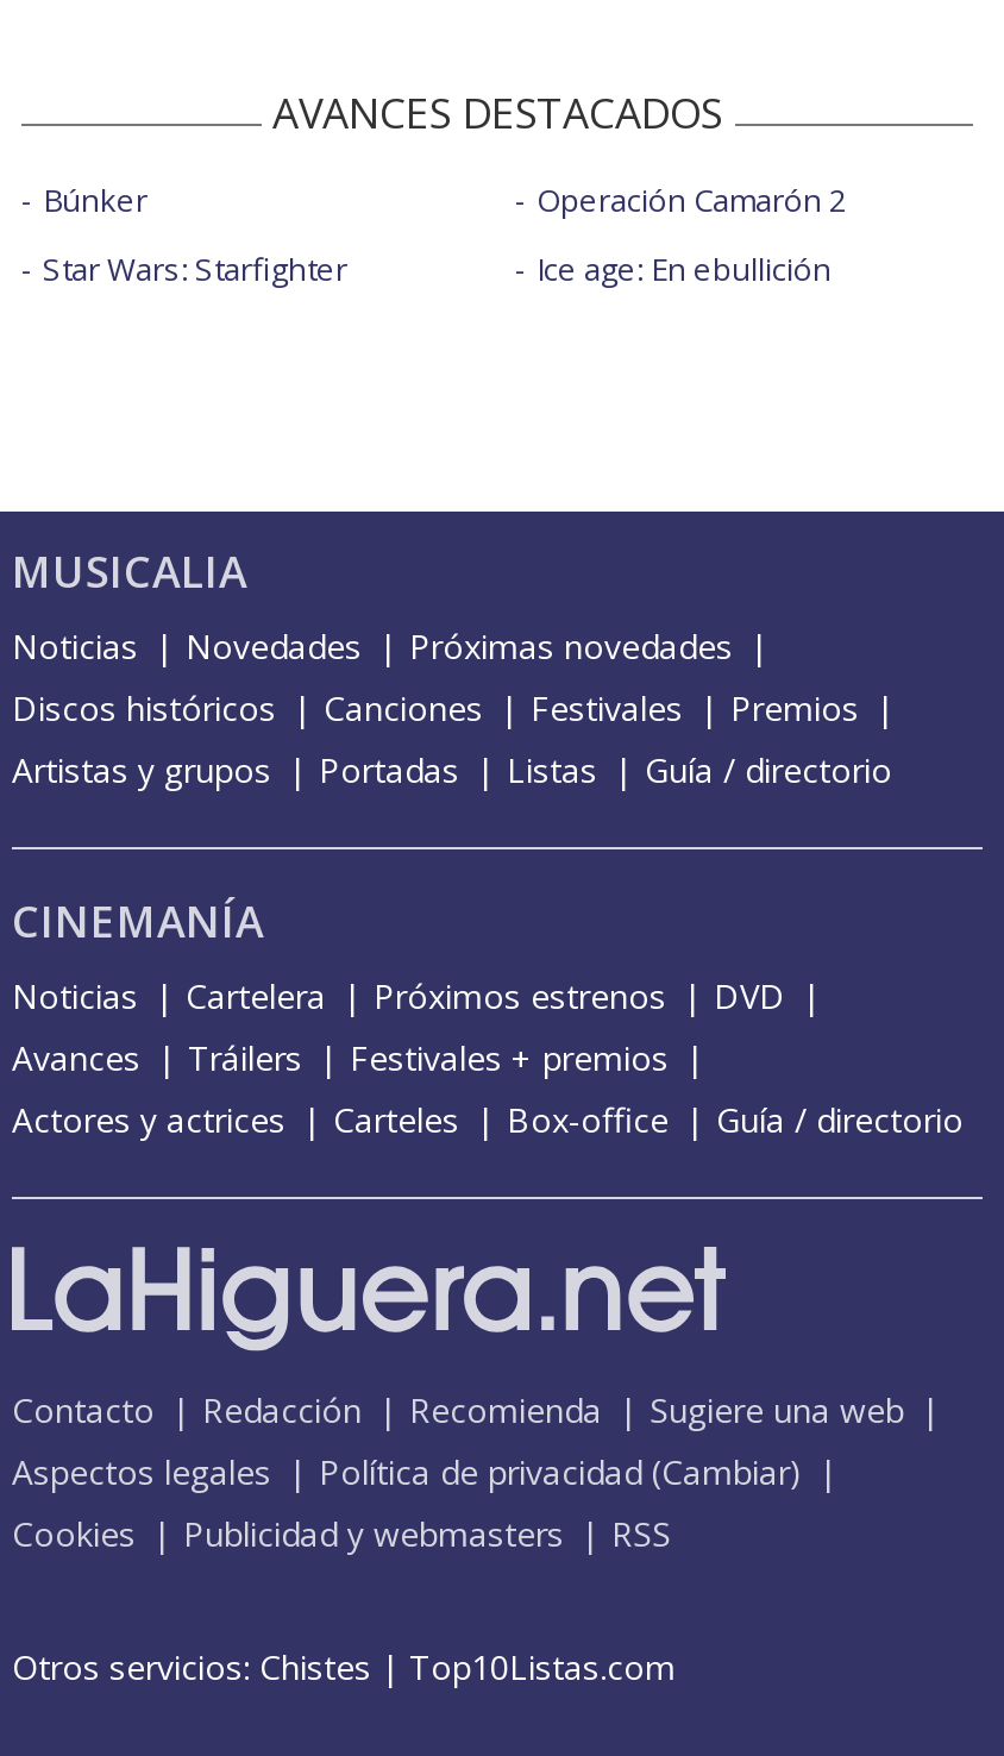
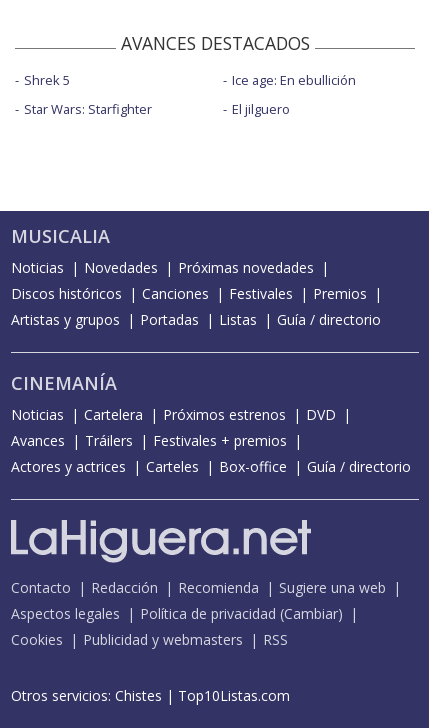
[43,179,148,222] Búnker -> [24,71,70,89] Shrek 5
[536,179,846,222] Operación Camarón 2 -> none
moved [536,248,832,291] -> [231,71,355,89]: Ice age: En ebullición
none -> [231,100,289,118] El jilguero

